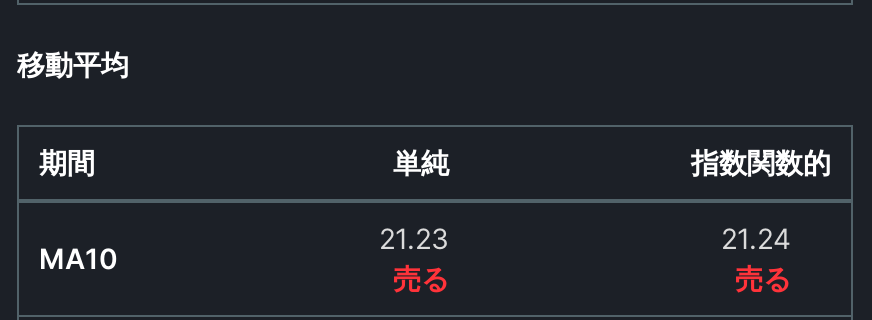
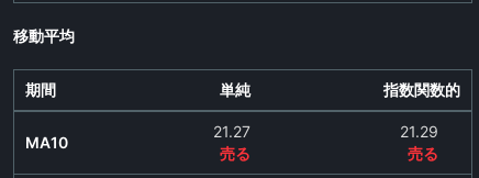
[379,220,449,254] 21.23 -> [213,121,250,140] 21.27
[721,220,791,254] 21.24 -> [400,121,438,140] 21.29

